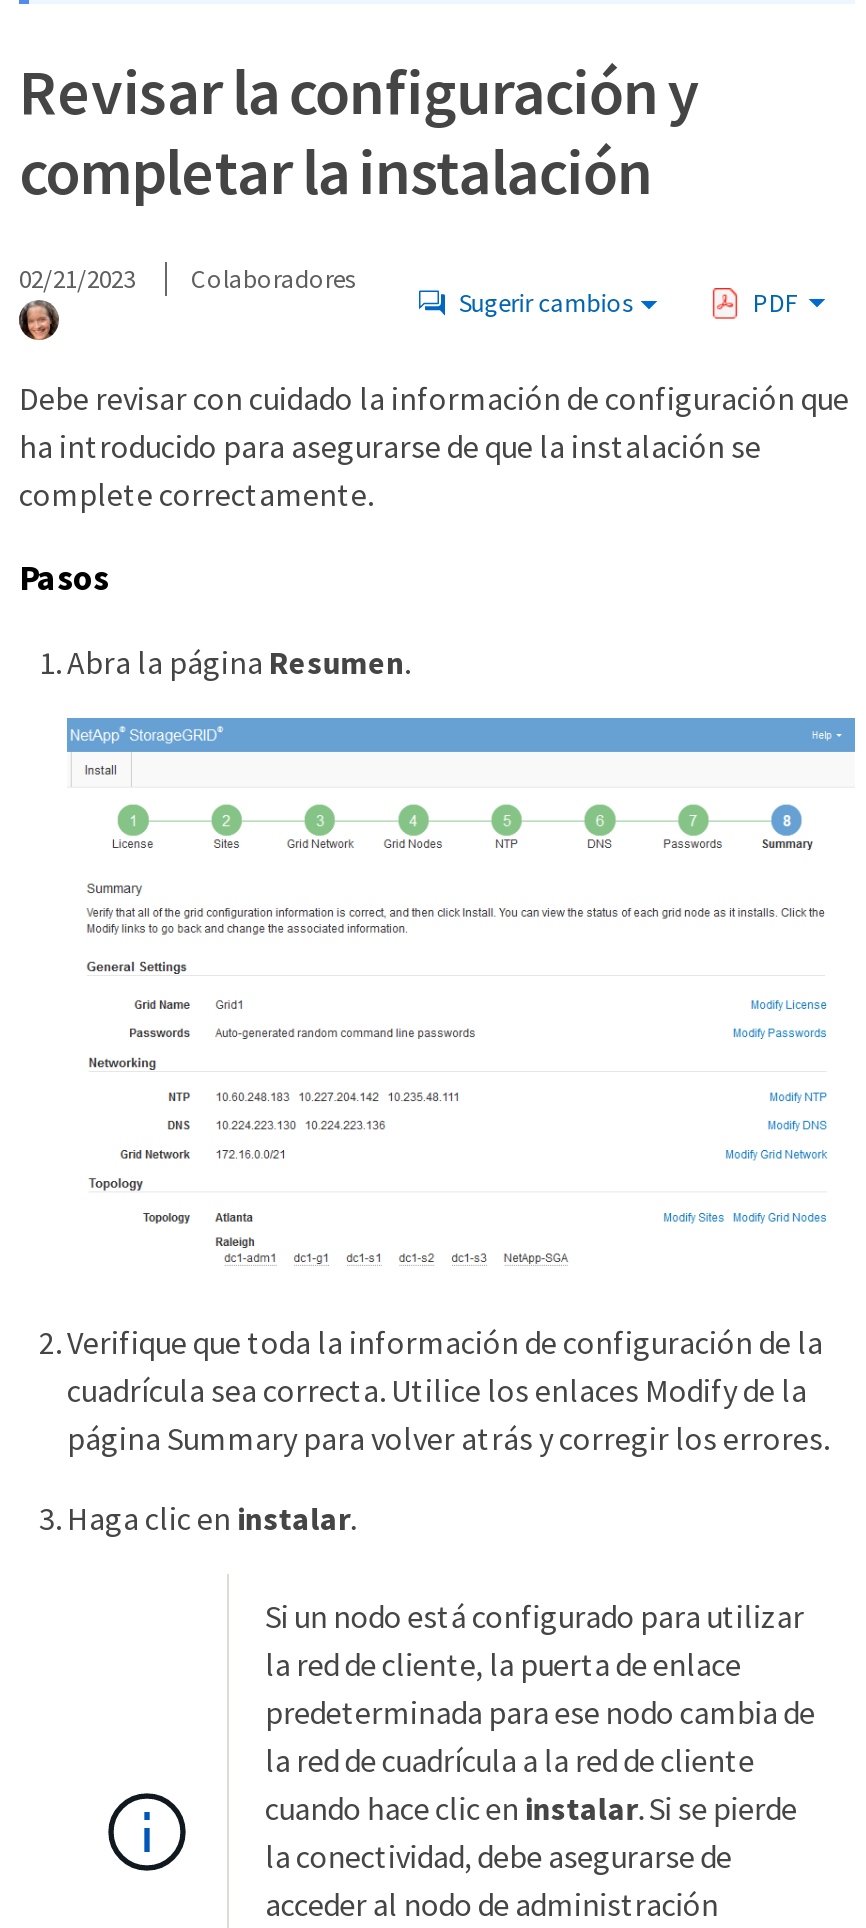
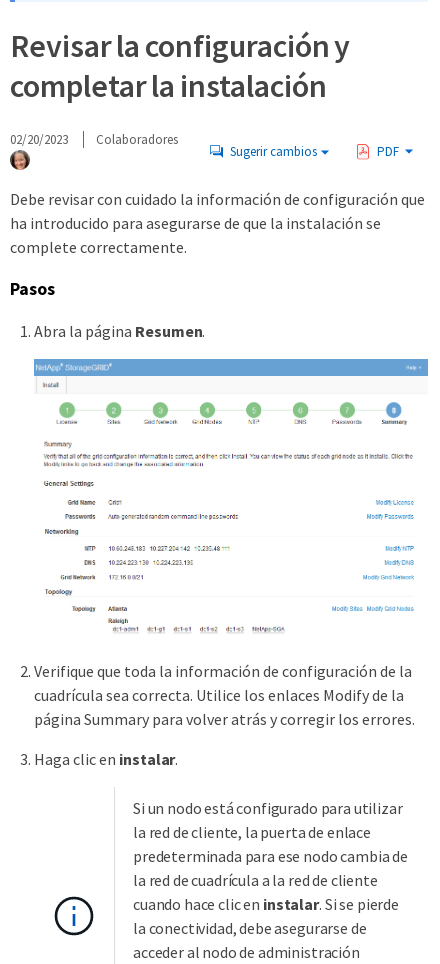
[19,262,355,296] 02/21/2023 Colaboradores -> [10,131,178,148] 02/20/2023 Colaboradores

